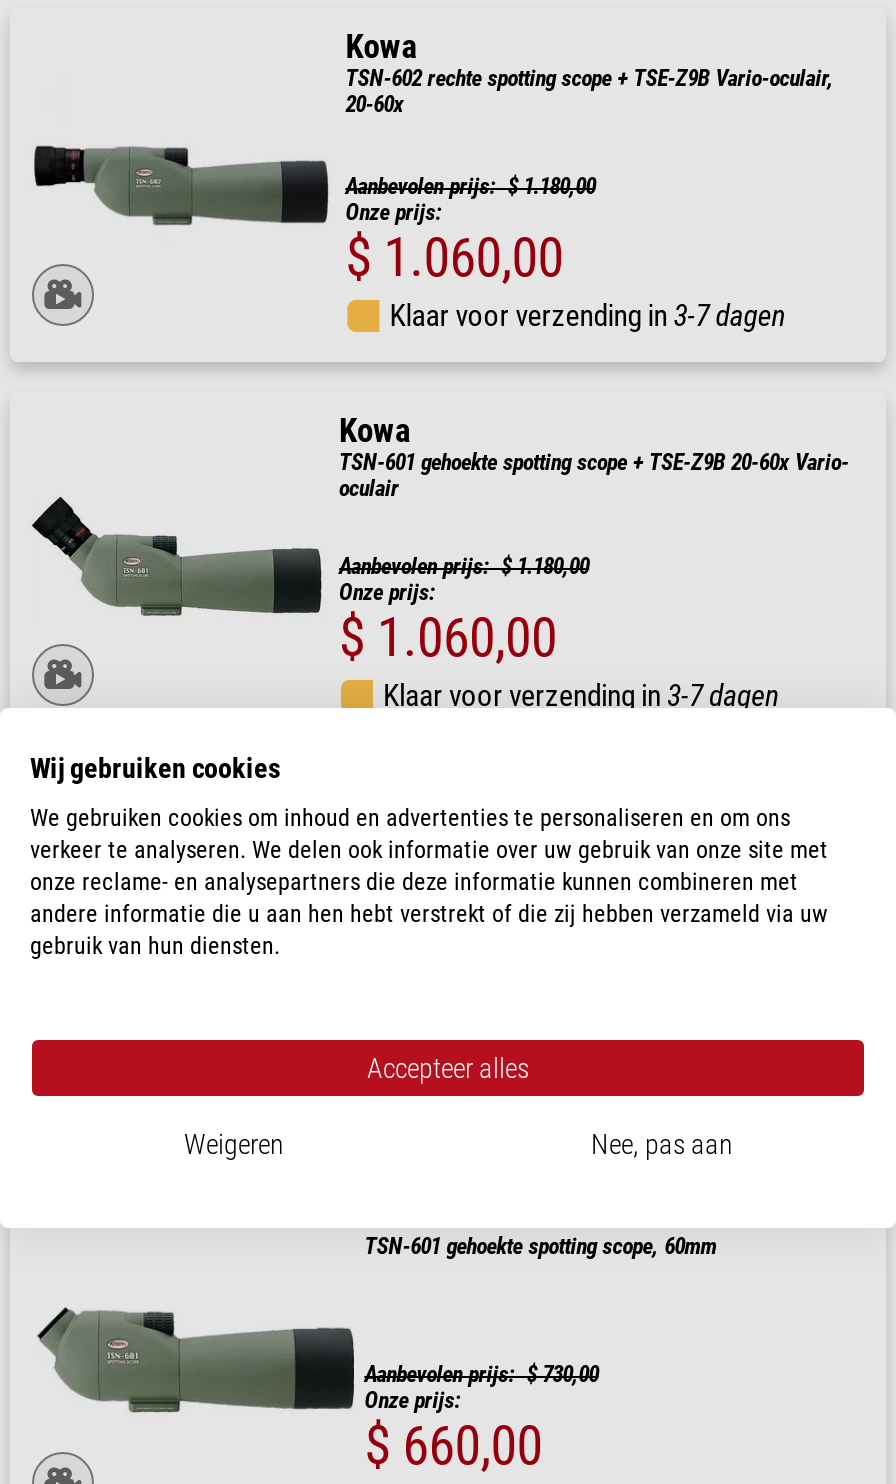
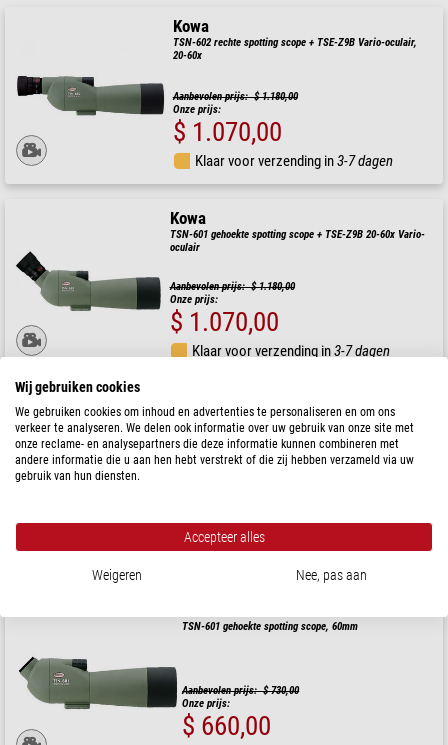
[345,227,563,291] $ 1.060,00 -> [173,116,282,148] $ 1.070,00
[339,606,557,670] $ 1.060,00 -> [169,306,278,338] $ 1.070,00

